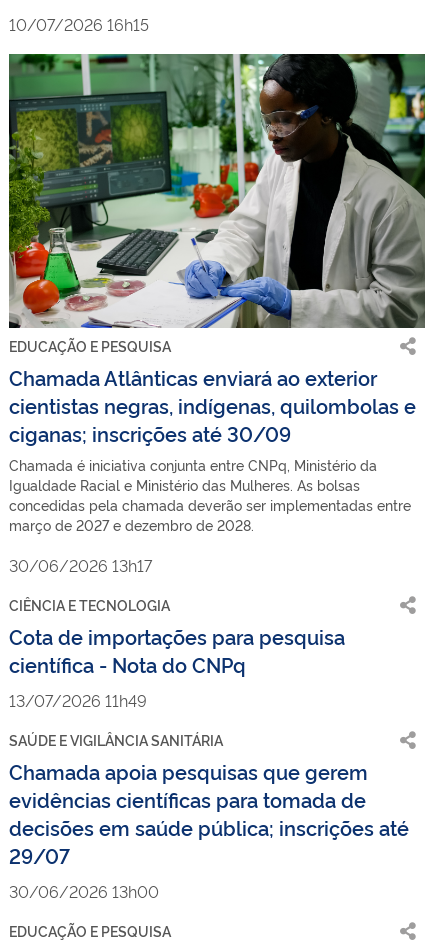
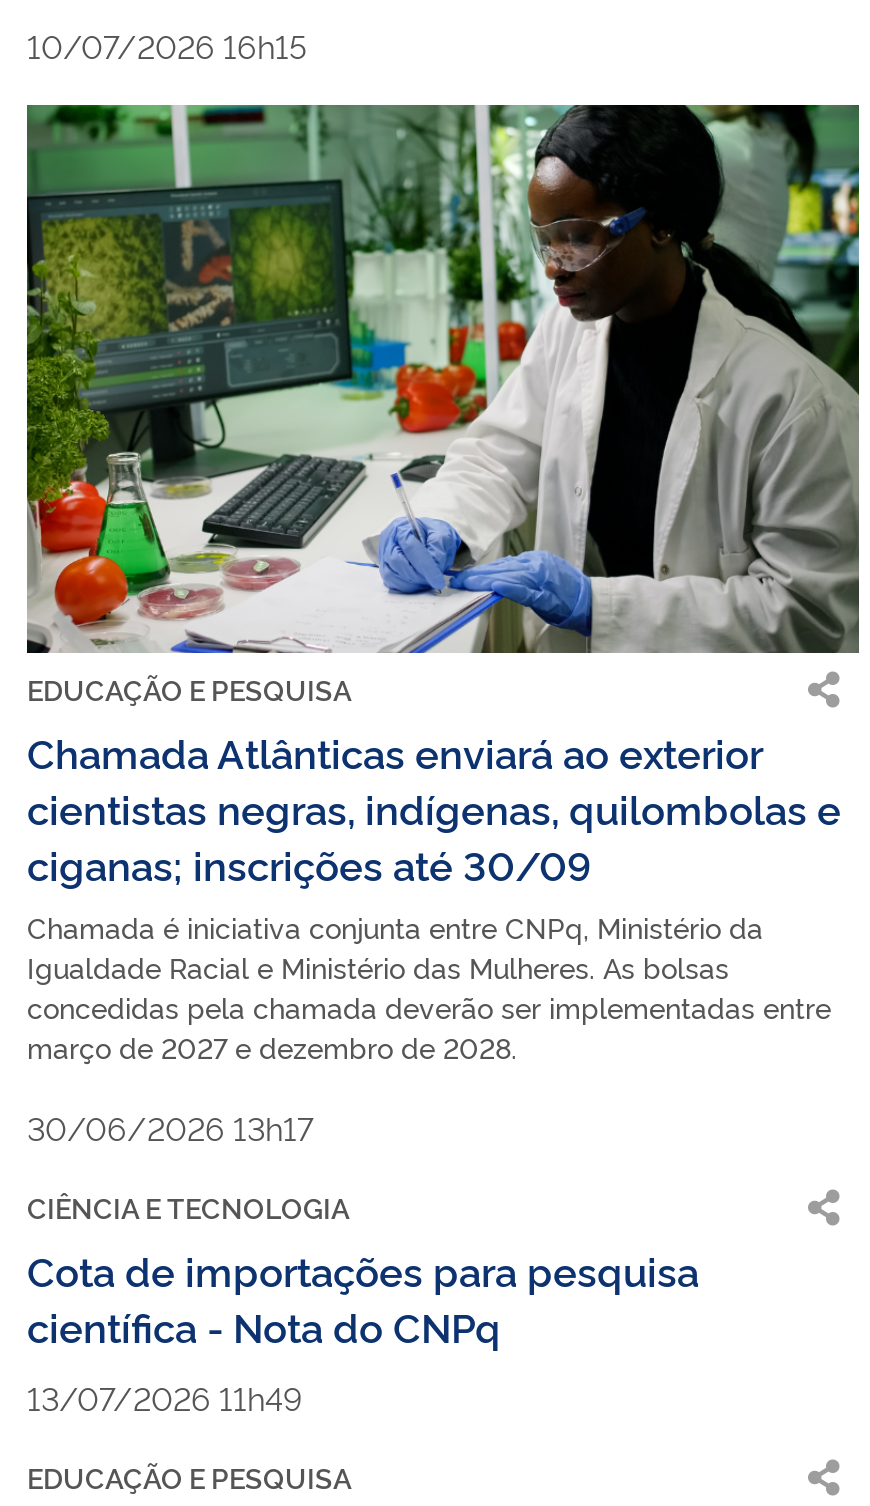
[9,730,409,902] SAÚDE E VIGILÂNCIA SANITÁRIA | Chamada apoia pesquisas que gerem | evidências científicas para tomada de | decisões em saúde pública; inscrições até | 29/07 | 30/06/2026 13h00 -> none

